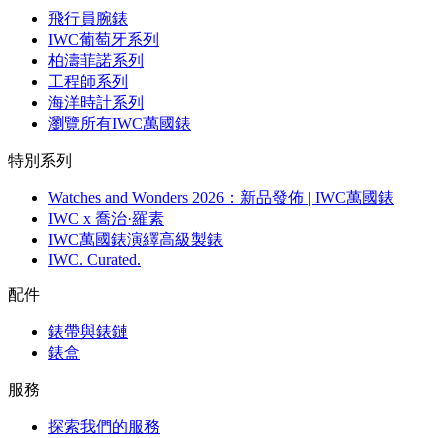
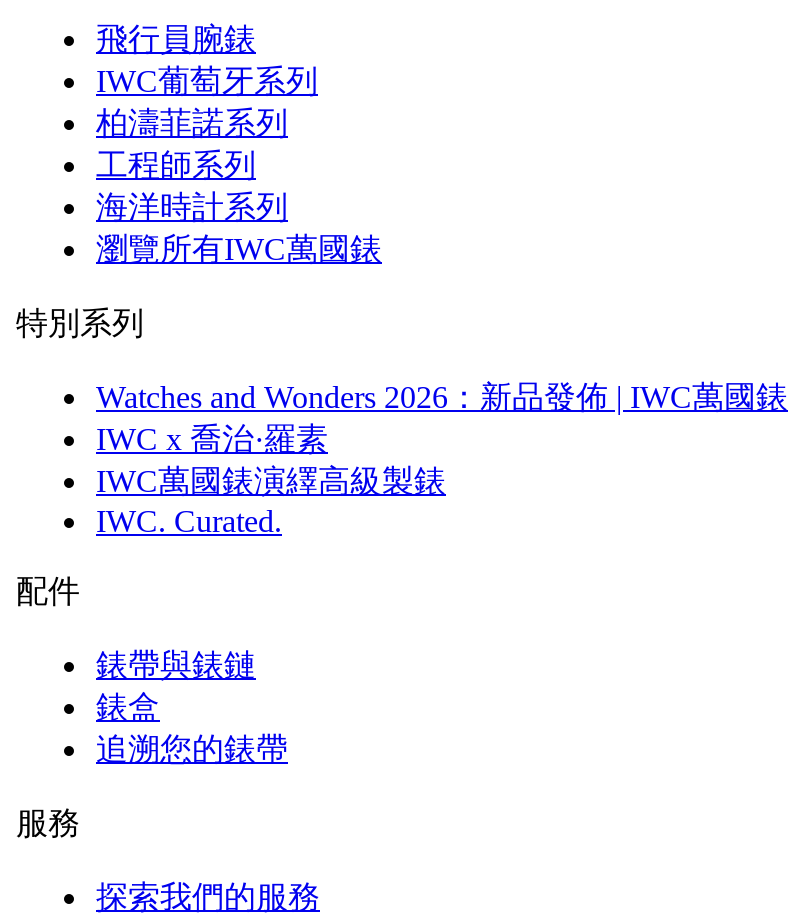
none -> [96,732,288,766] 追溯您的錶帶

